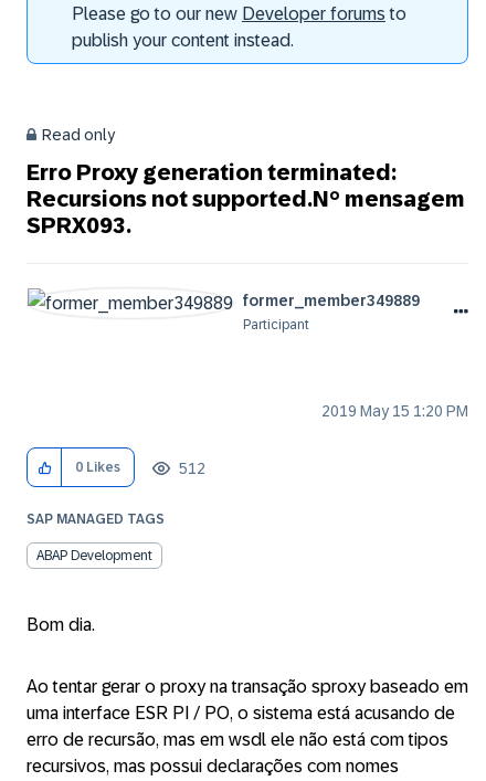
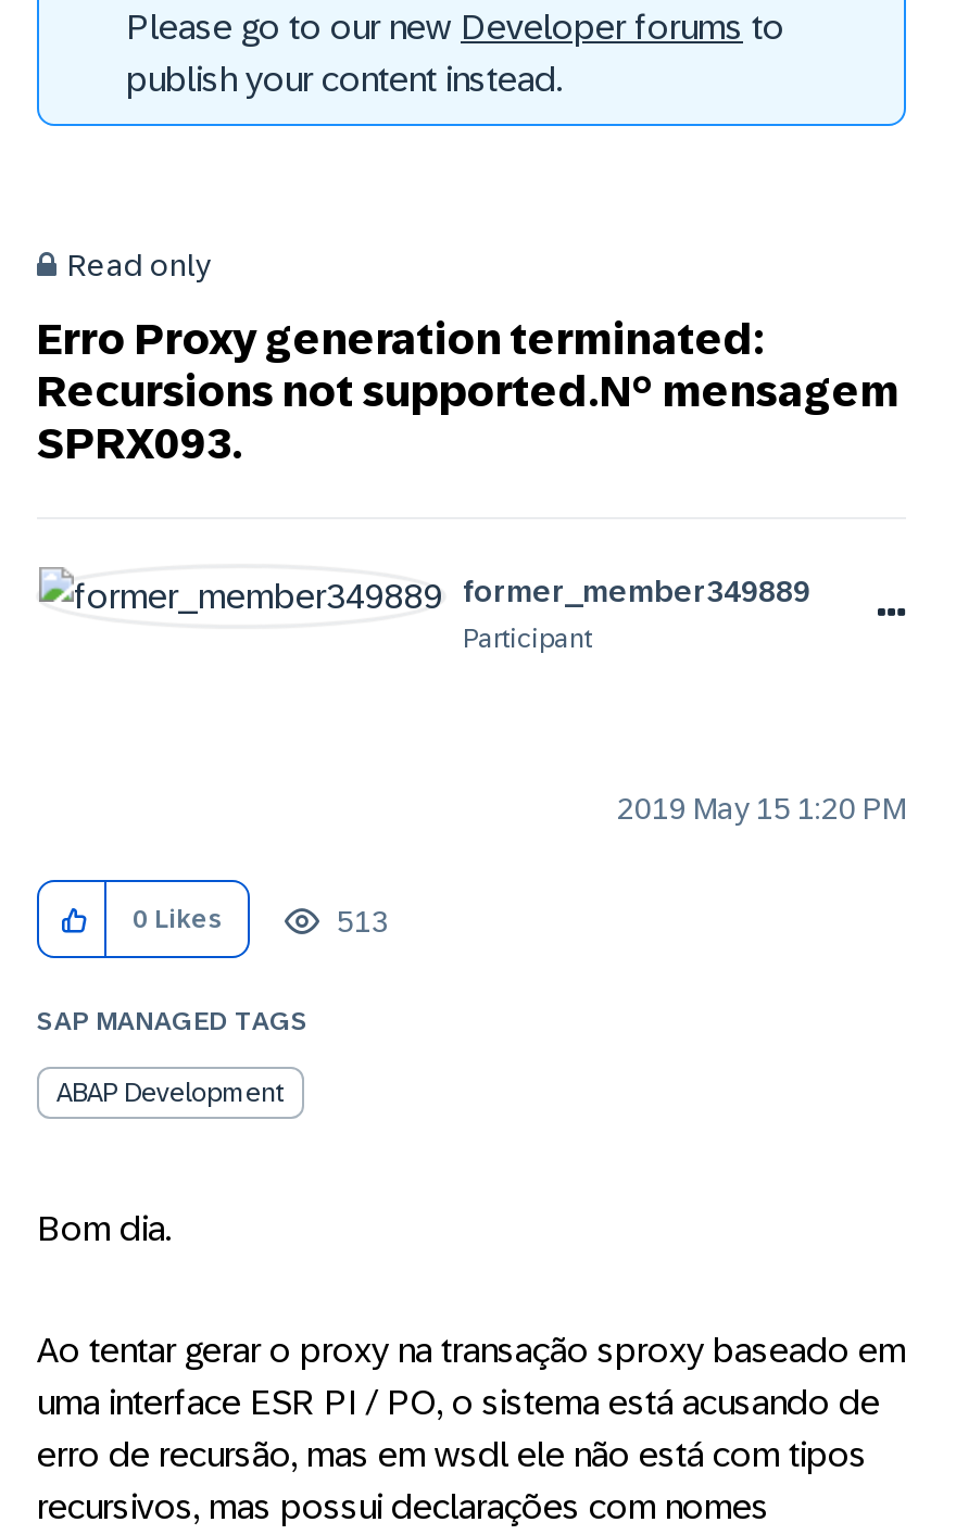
[179,459,205,477] 512 -> [337,904,389,938] 513

